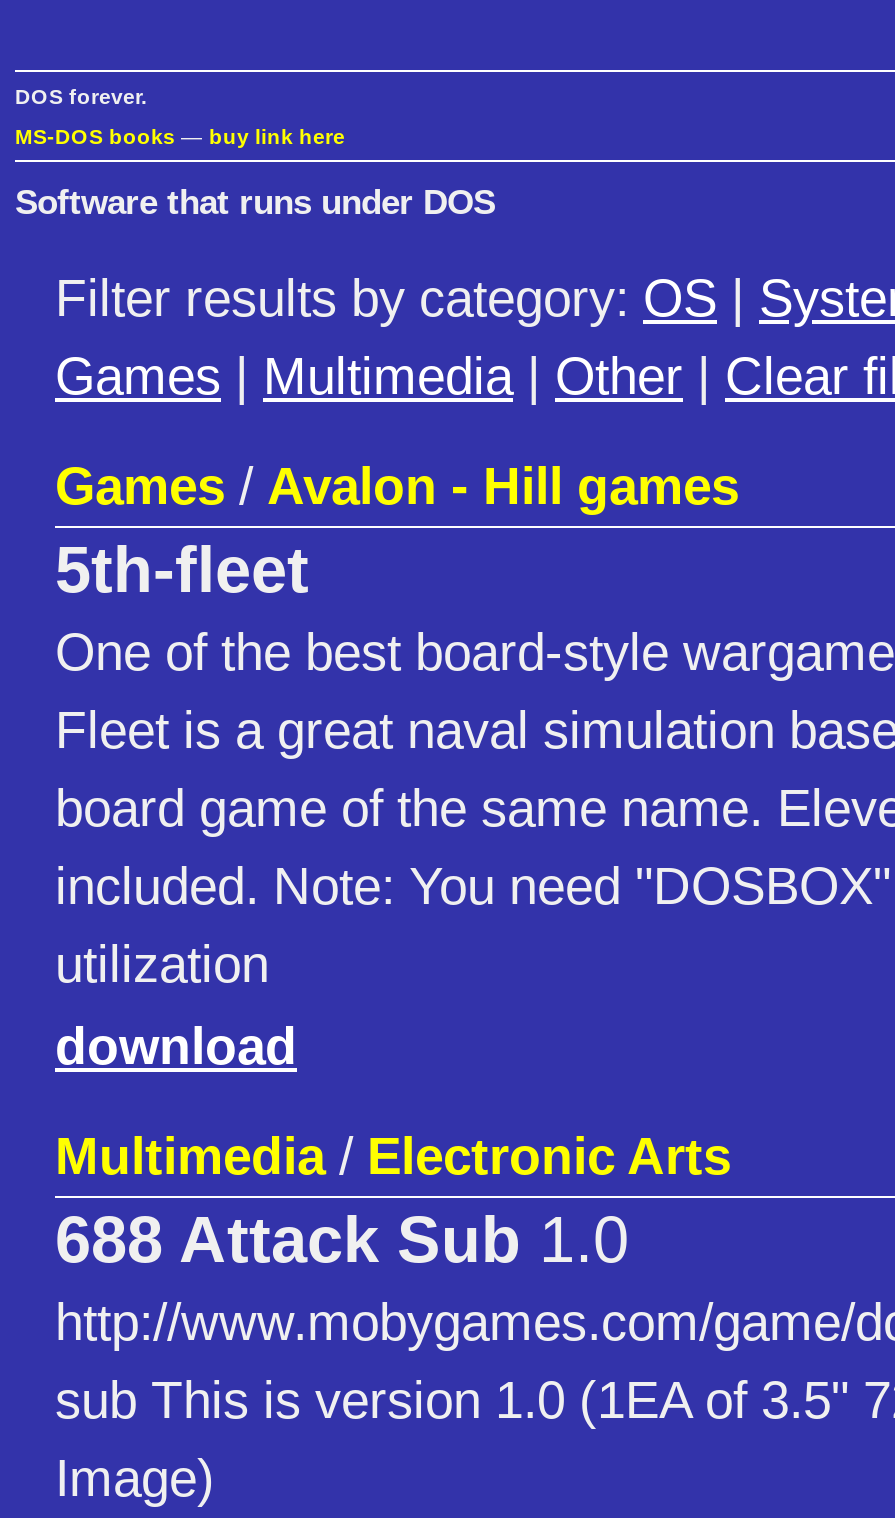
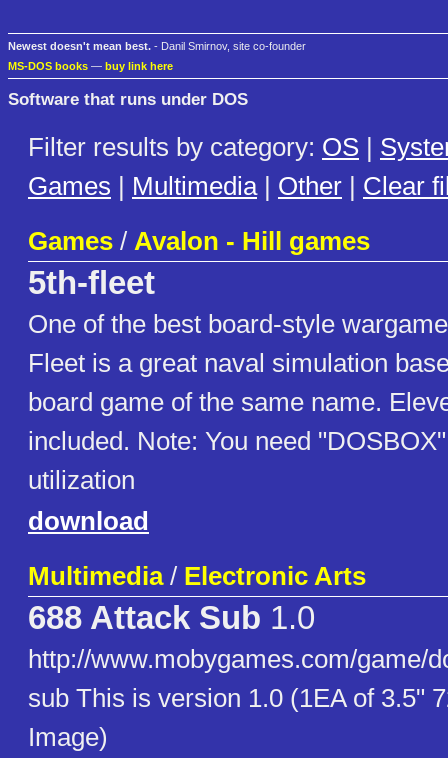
[15,84,147,108] DOS forever. -> [8,40,306,52] Newest doesn't mean best. - Danil Smirnov, site co-founder

